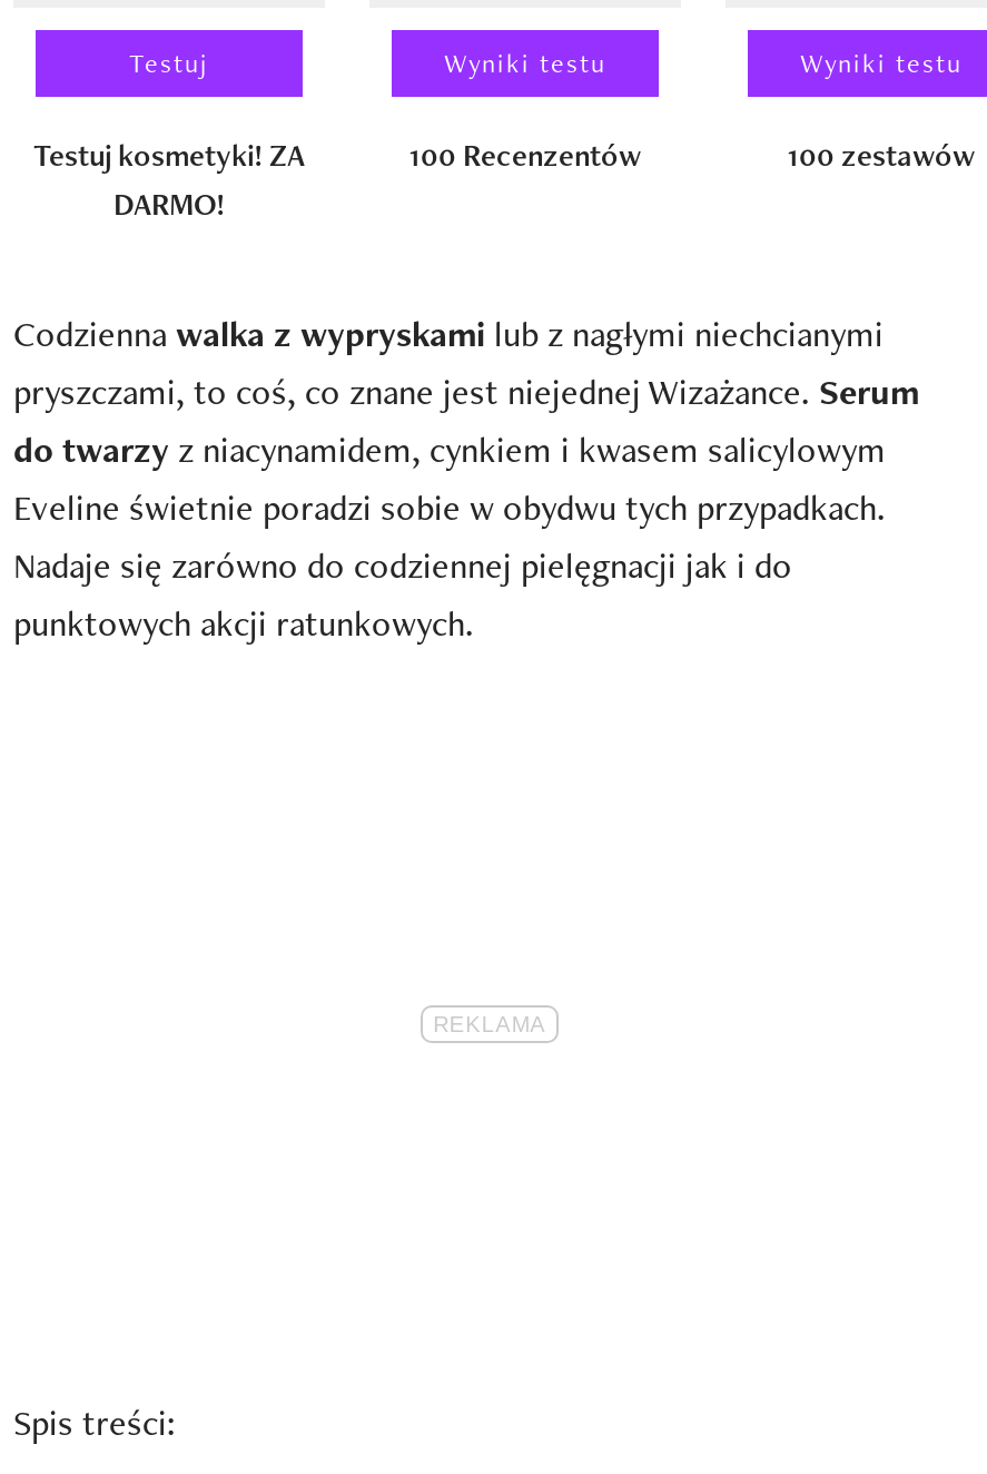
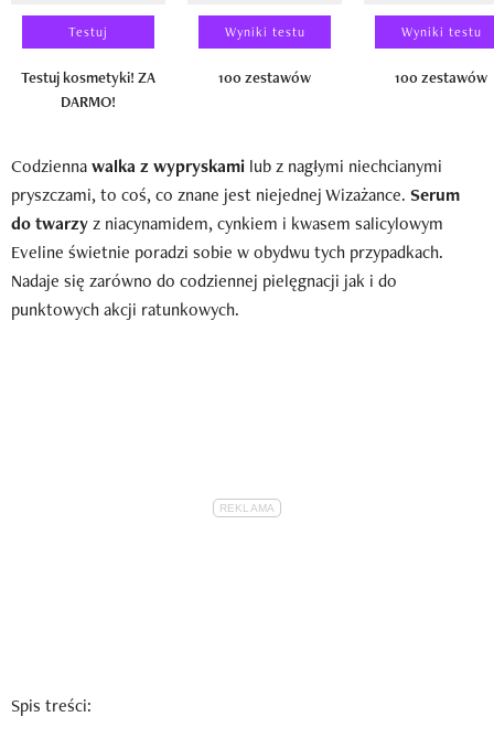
[409,134,641,175] 100 Recenzentów -> [218,67,311,87] 100 zestawów

